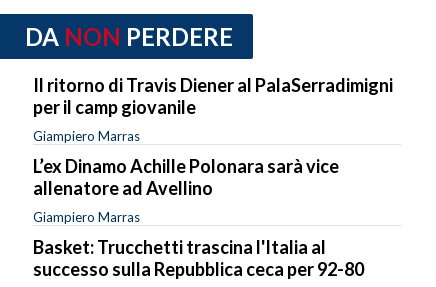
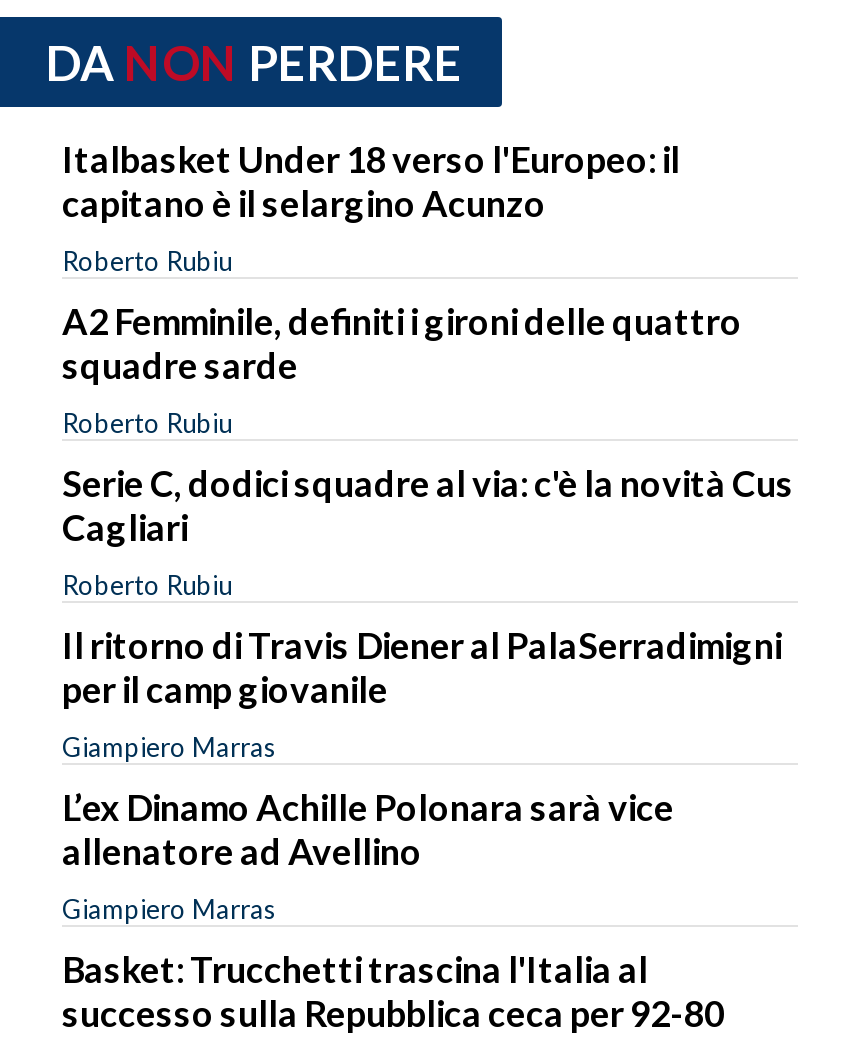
none -> [62,136,794,600] Italbasket Under 18 verso l'Europeo: il | capitano è il selargino Acunzo | Roberto Rubiu | A2 Femminile, definiti i gironi delle quattro | squadre sarde | Roberto Rubiu | Serie C, dodici squadre al via: c'è la novità Cus | Cagliari | Roberto Rubiu

